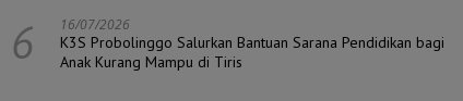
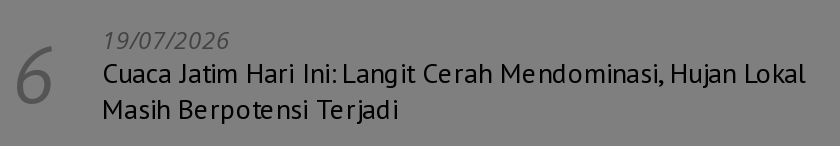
[60,15,444,72] 16/07/2026 | K3S Probolinggo Salurkan Bantuan Sarana Pendidikan bagi | Anak Kurang Mampu di Tiris -> [102,22,806,126] 19/07/2026 | Cuaca Jatim Hari Ini: Langit Cerah Mendominasi, Hujan Lokal | Masih Berpotensi Terjadi

